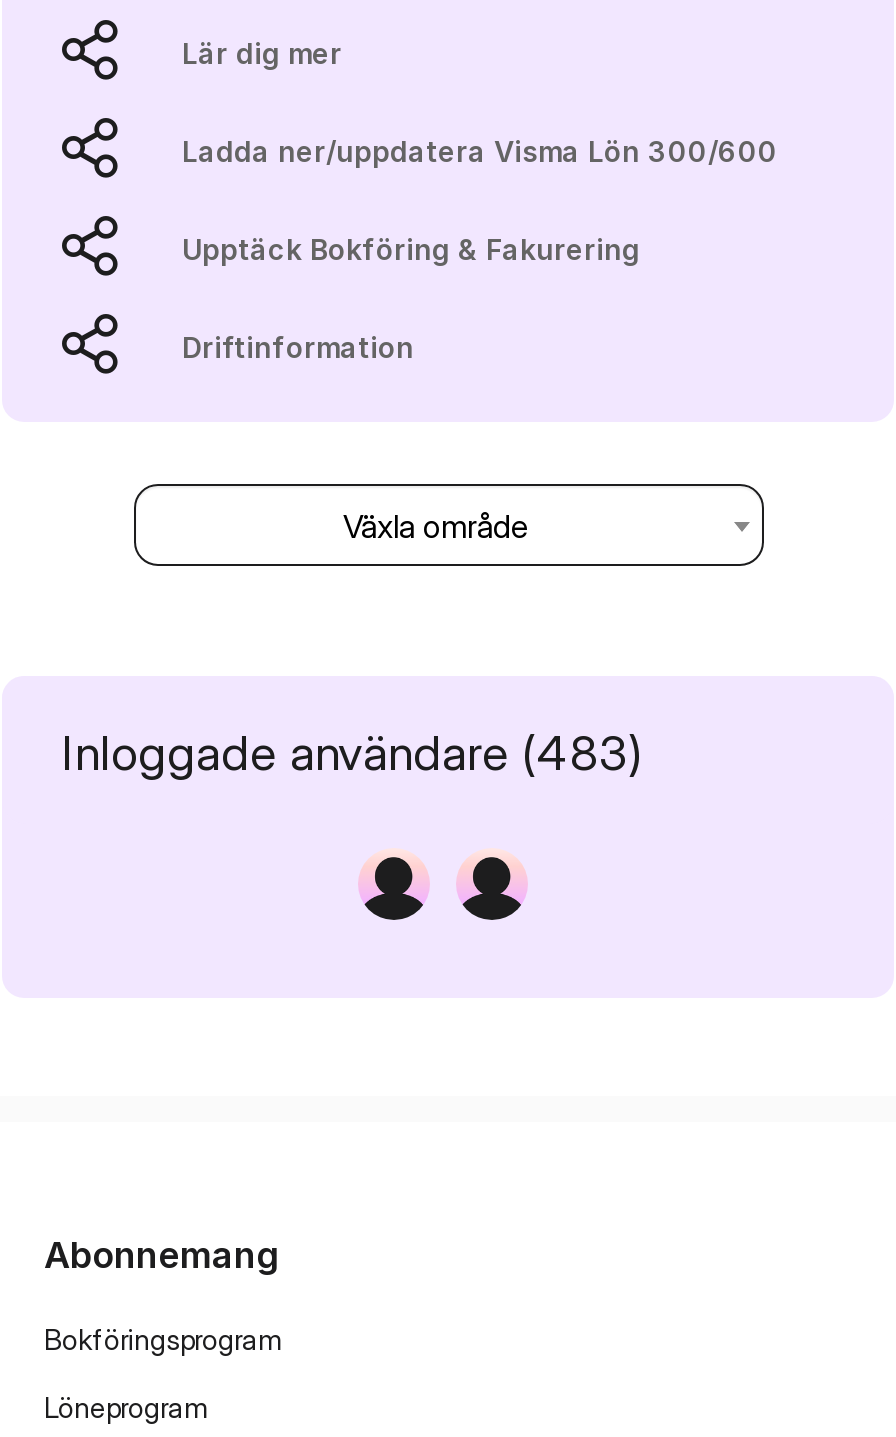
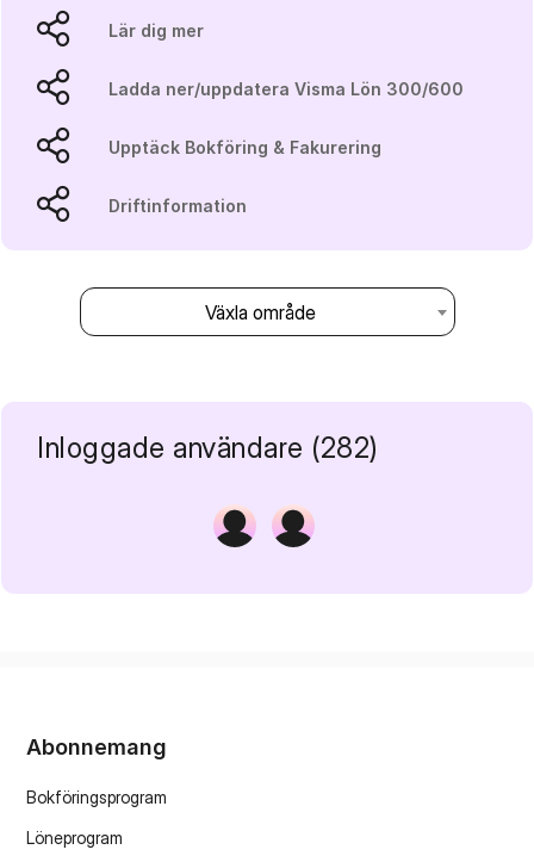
[62,724,643,782] Inloggade användare (483) -> [37,430,378,465] Inloggade användare (282)

